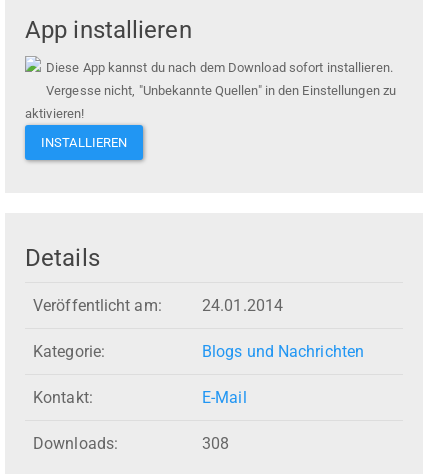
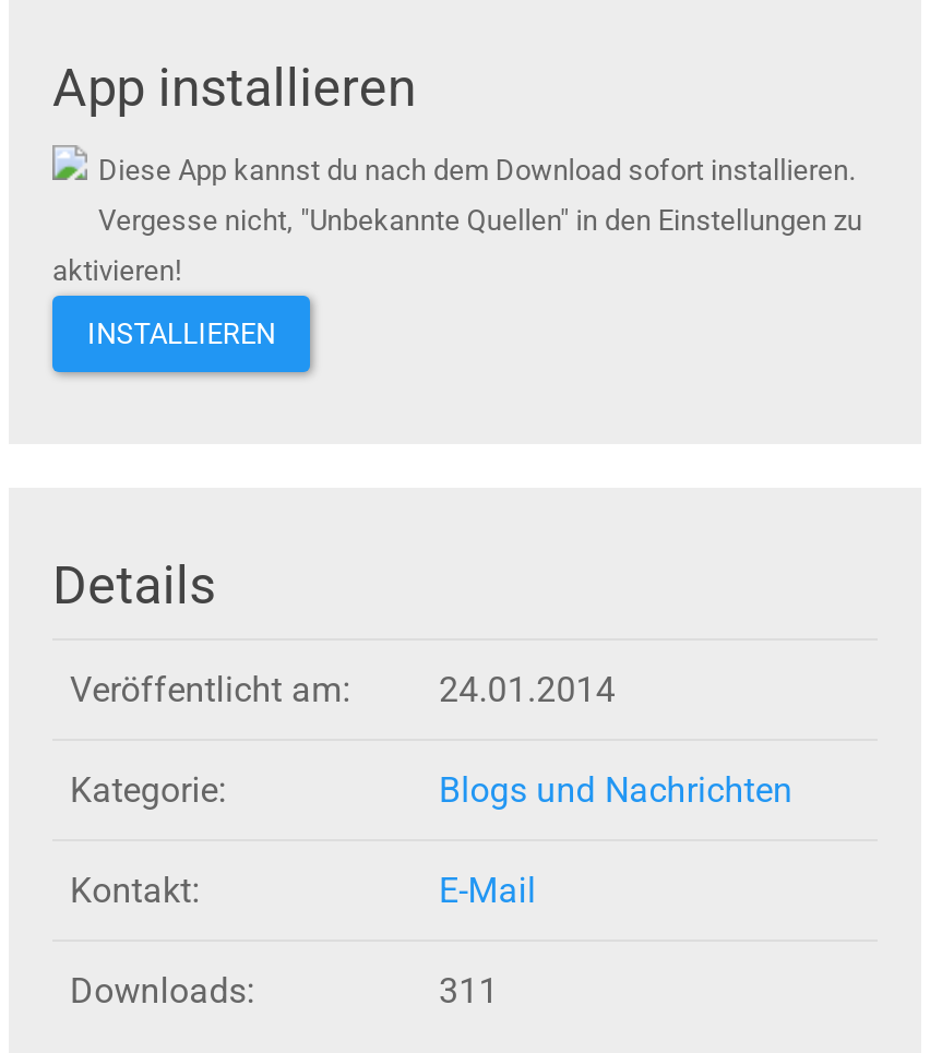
[202,434,229,453] 308 -> [439,970,498,1012] 311

